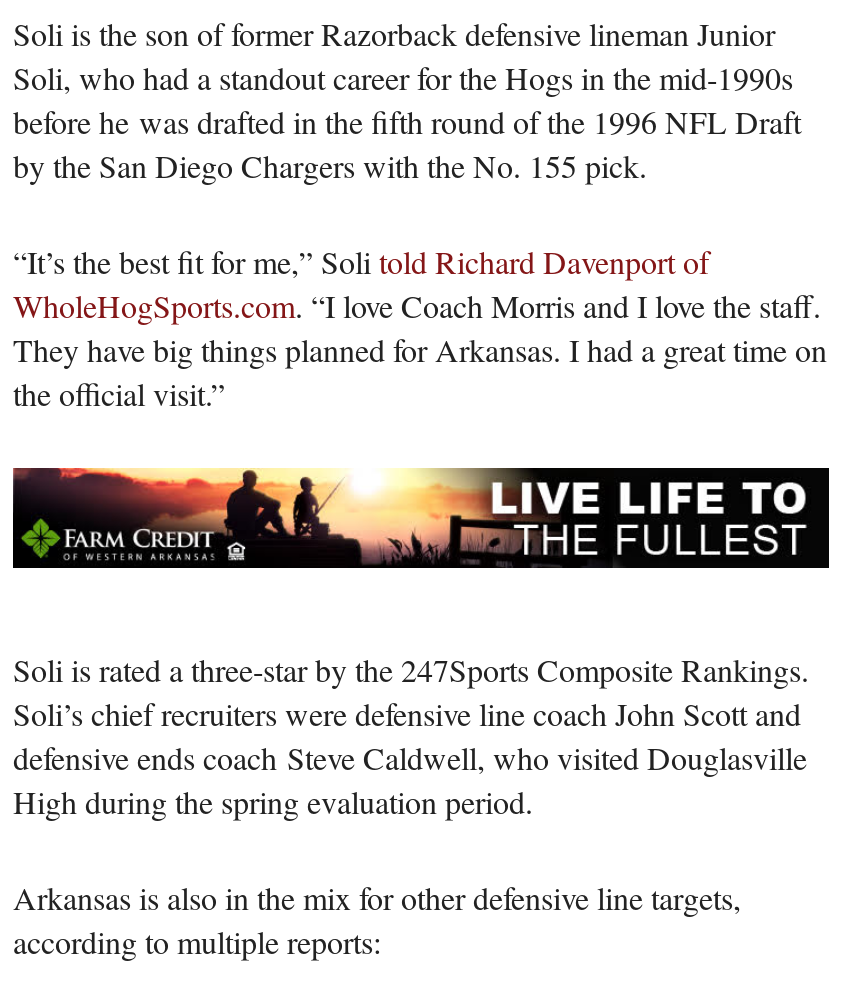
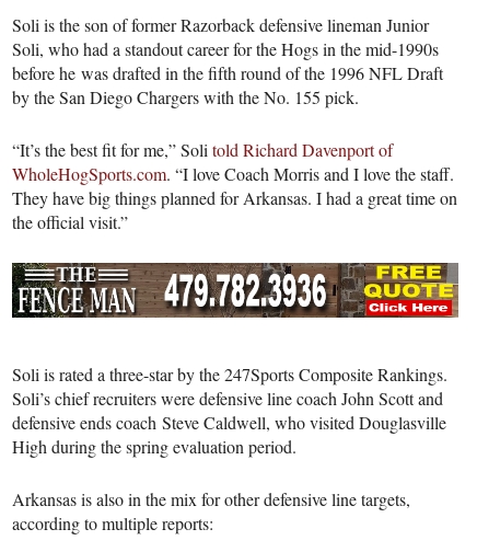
[13,467,831,569] [image] -> [12,262,459,319] [image]

